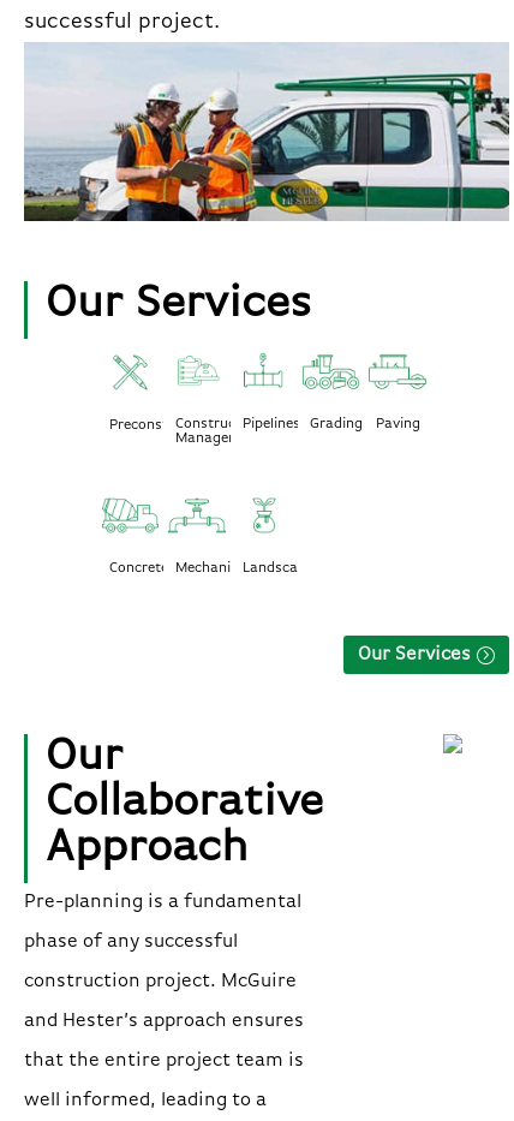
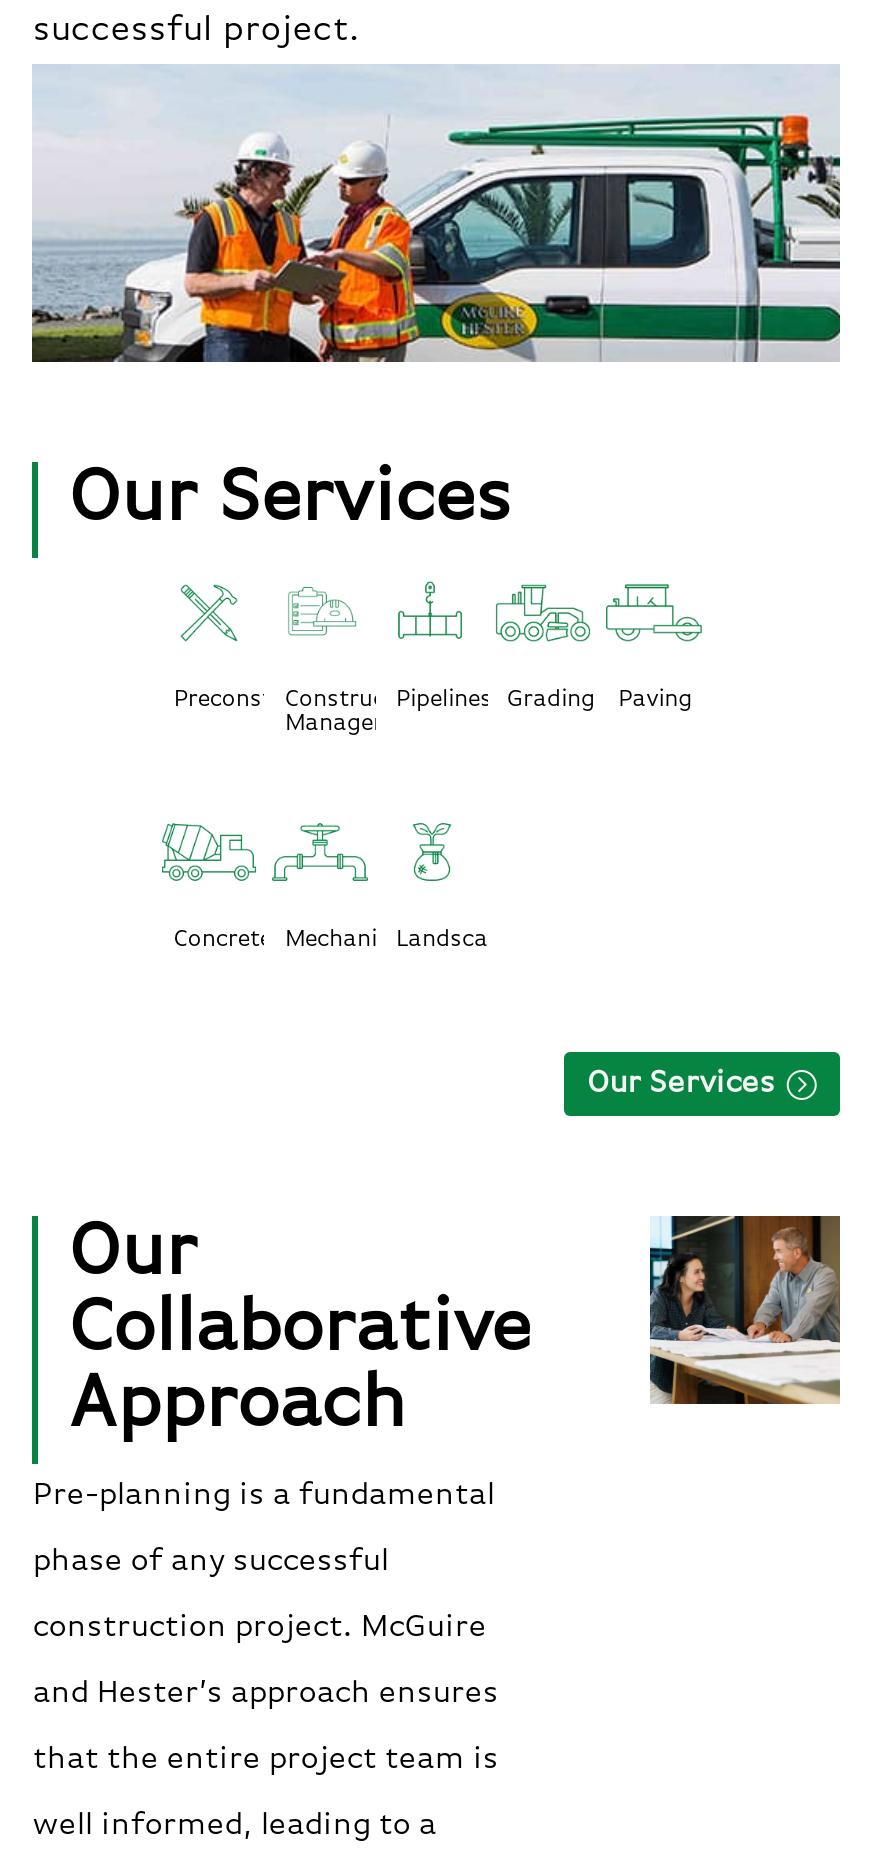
none -> [648,1214,842,1406] [image]

